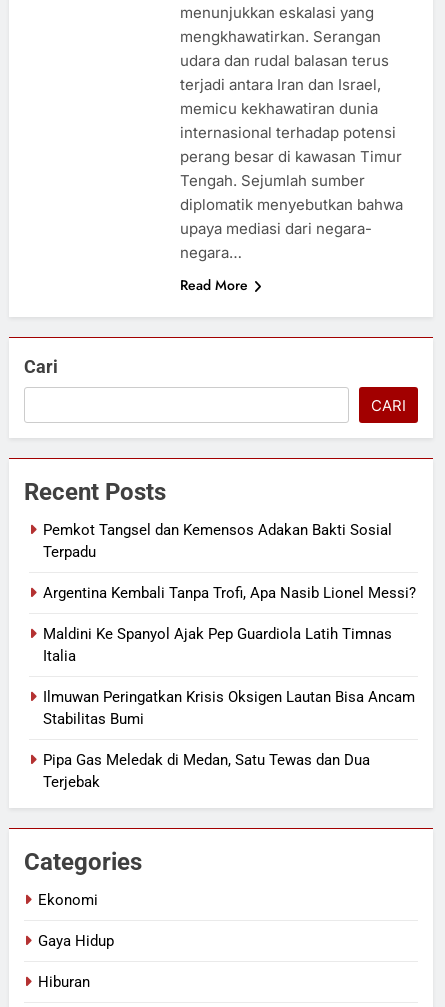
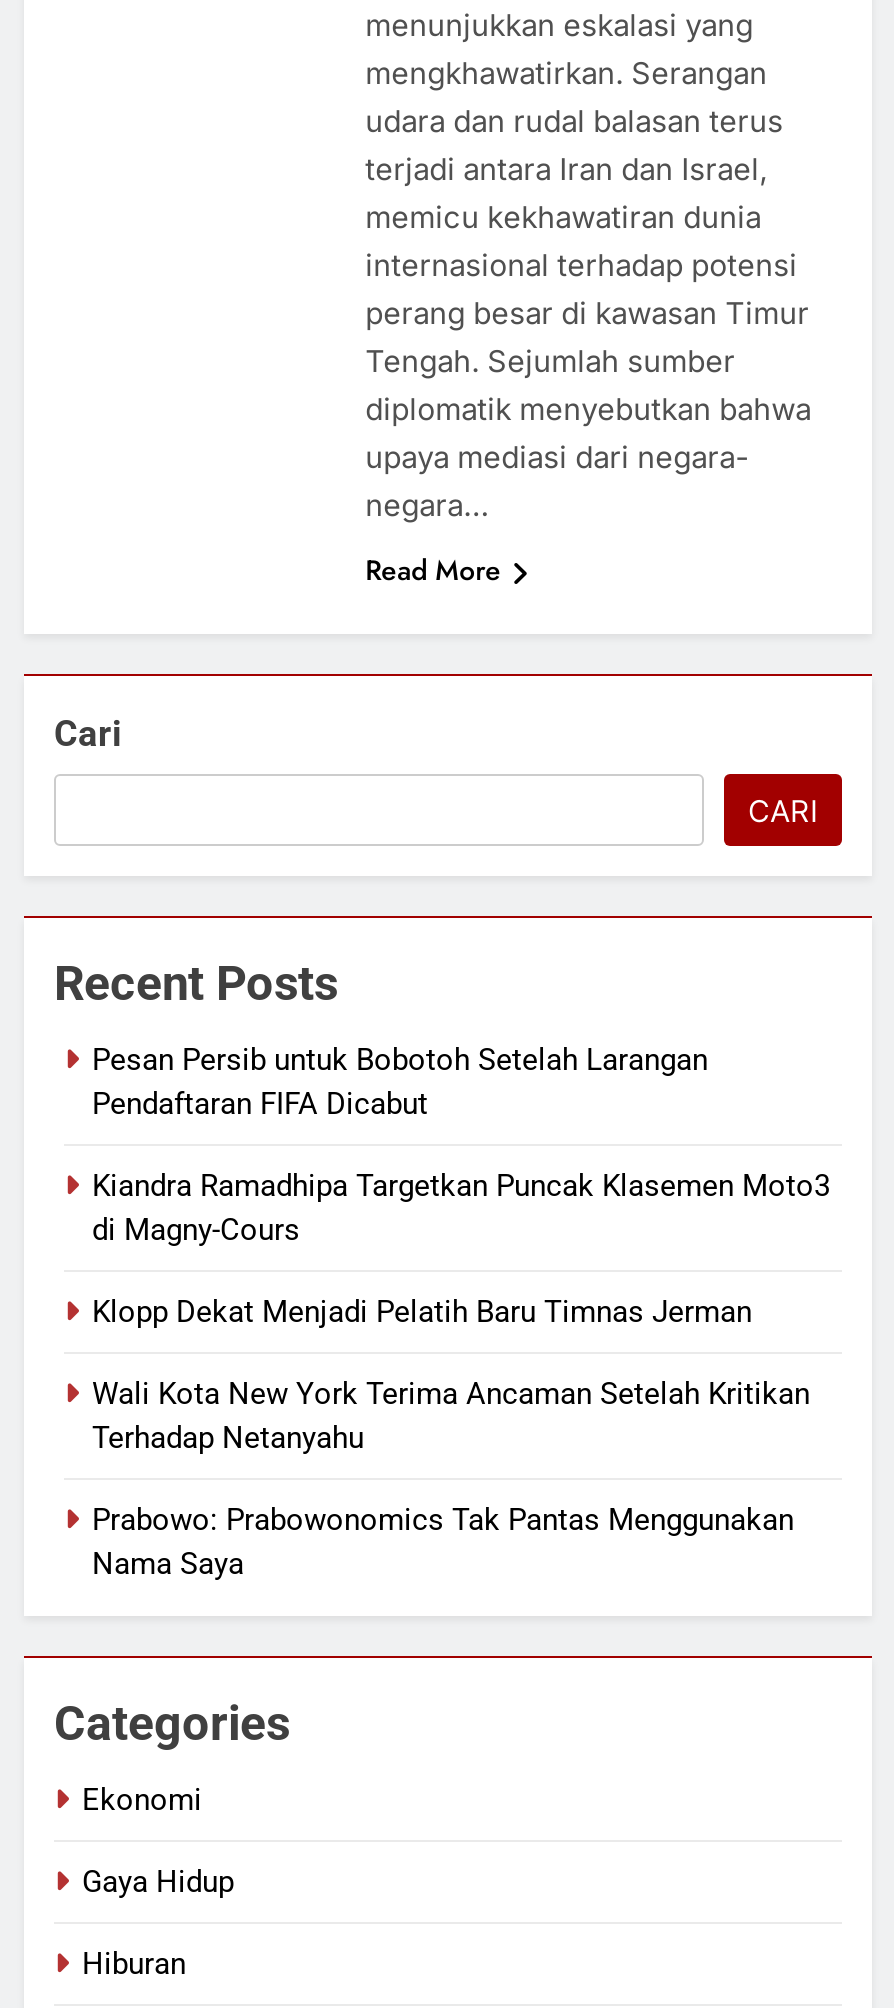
[43,521,392,561] Pemkot Tangsel dan Kemensos Adakan Bakti Sosial | Terpadu -> [92,1042,708,1122] Pesan Persib untuk Bobotoh Setelah Larangan | Pendaftaran FIFA Dicabut
[43,584,416,602] Argentina Kembali Tanpa Trofi, Apa Nasib Lionel Messi? -> [92,1168,830,1248] Kiandra Ramadhipa Targetkan Puncak Klasemen Moto3 | di Magny-Cours
[43,625,392,665] Maldini Ke Spanyol Ajak Pep Guardiola Latih Timnas | Italia -> [92,1294,752,1330] Klopp Dekat Menjadi Pelatih Baru Timnas Jerman
[43,688,415,728] Ilmuwan Peringatkan Krisis Oksigen Lautan Bisa Ancam | Stabilitas Bumi -> [92,1376,810,1456] Wali Kota New York Terima Ancaman Setelah Kritikan | Terhadap Netanyahu
[43,751,370,791] Pipa Gas Meledak di Medan, Satu Tewas dan Dua | Terjebak -> [92,1502,794,1582] Prabowo: Prabowonomics Tak Pantas Menggunakan | Nama Saya

